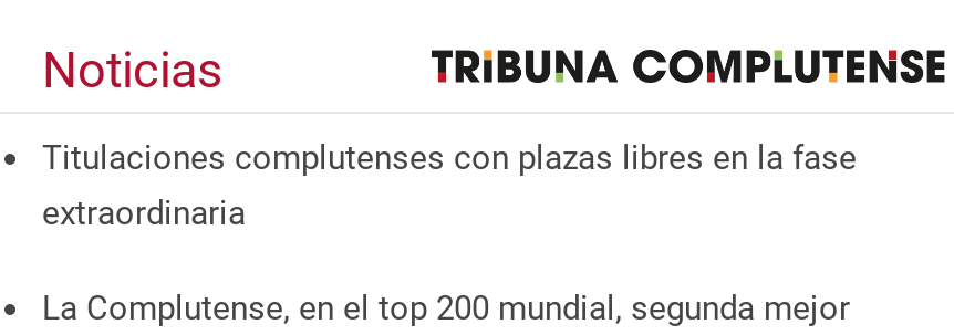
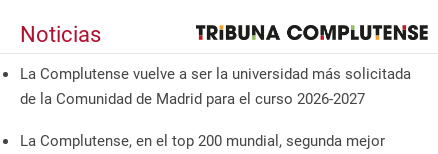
[42,138,857,233] Titulaciones complutenses con plazas libres en la fase | extraordinaria -> [20,65,411,108] La Complutense vuelve a ser la universidad más solicitada | de la Comunidad de Madrid para el curso 2026-2027

